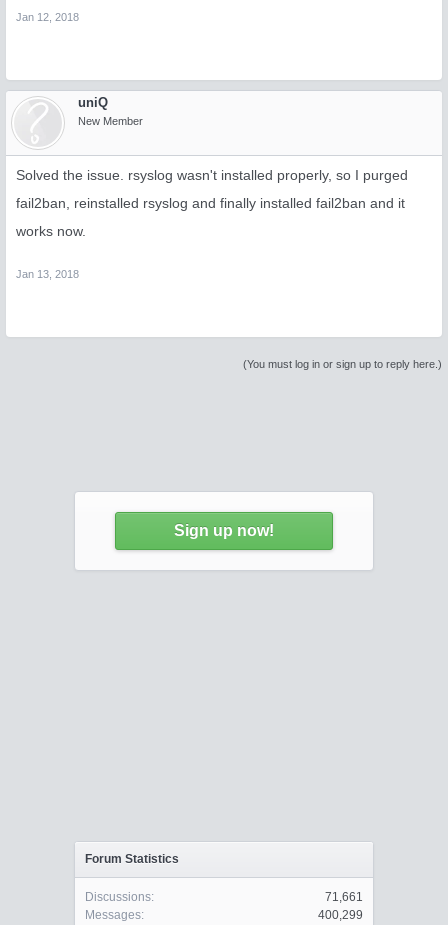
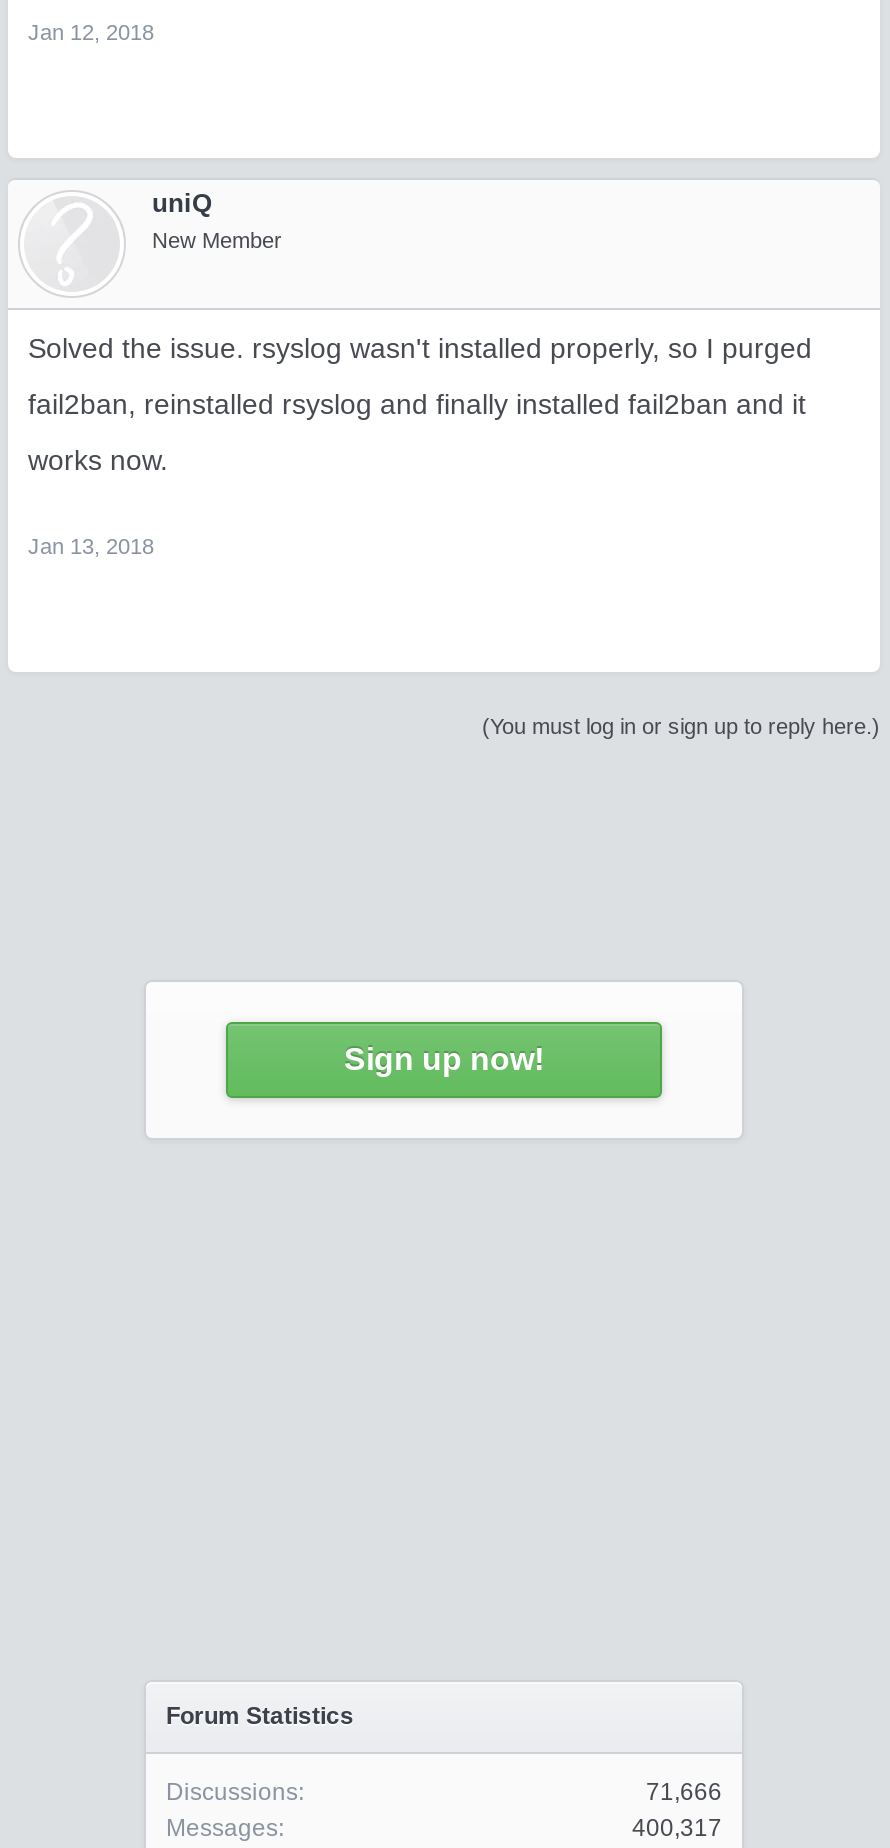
[325,890,363,904] 71,661 -> [646,1778,722,1806] 71,666
[318,908,363,922] 400,299 -> [632,1814,722,1842] 400,317

